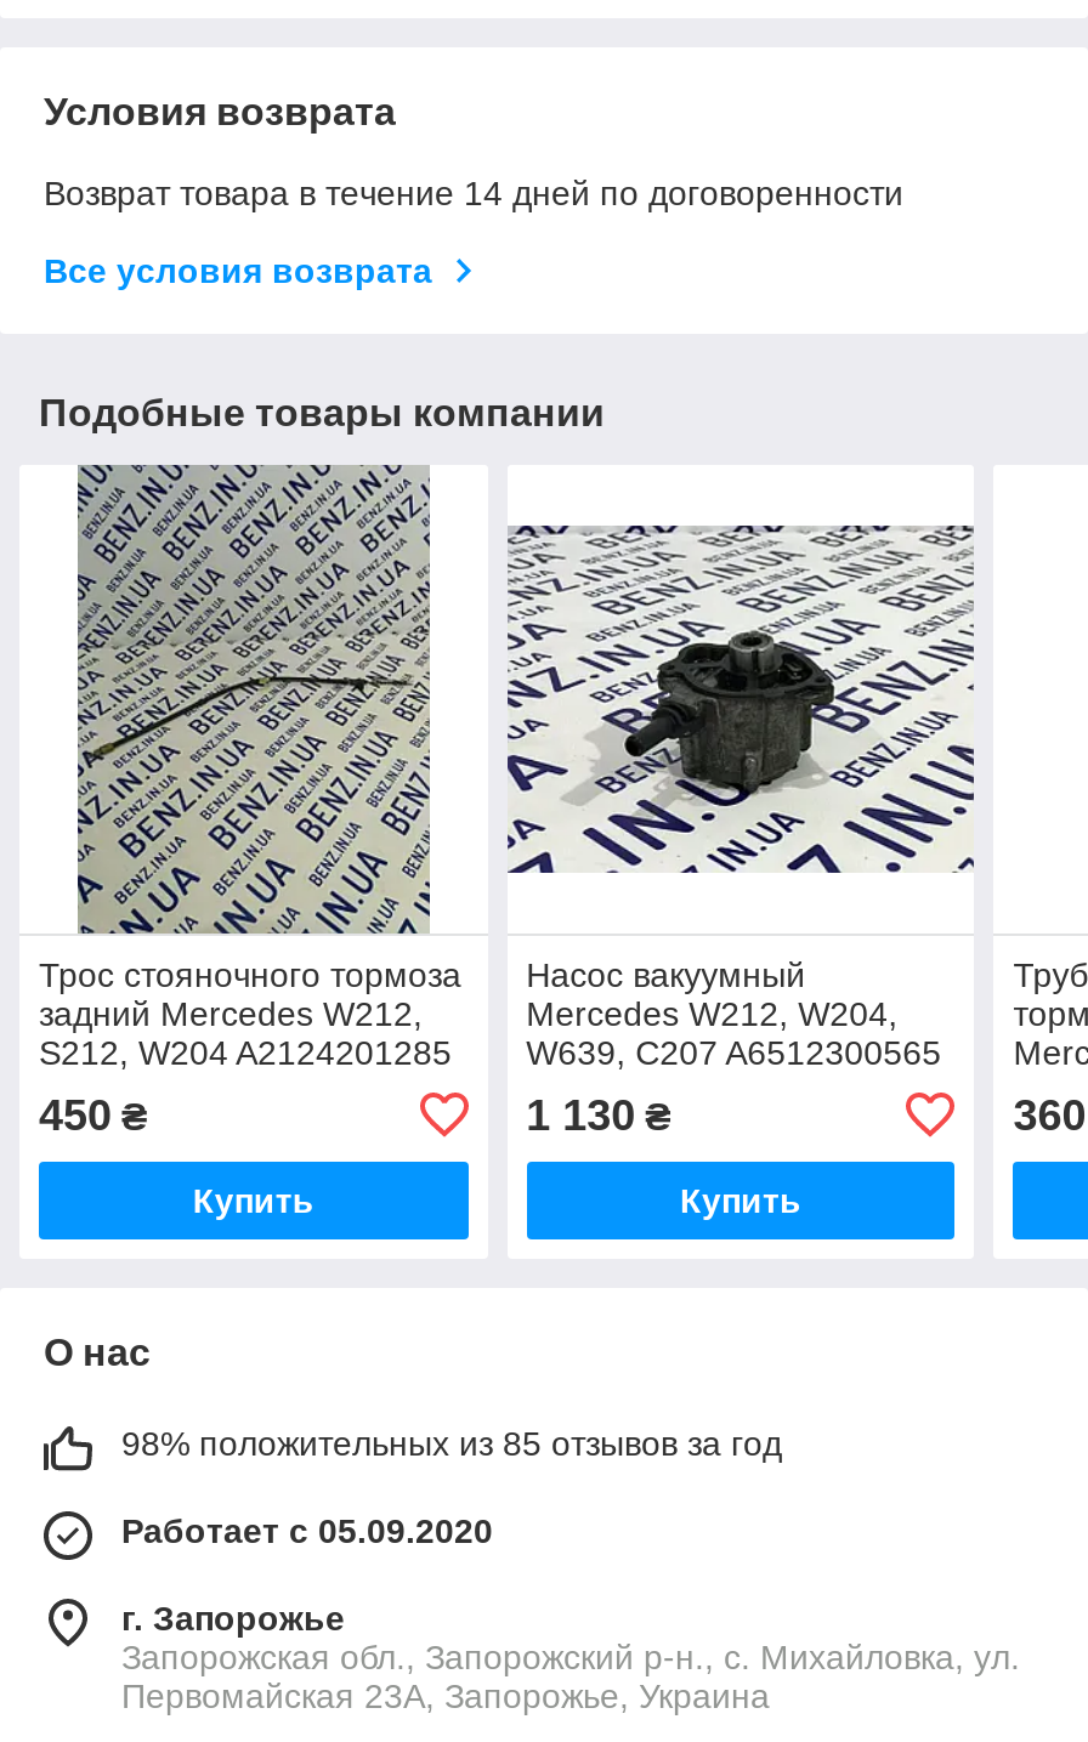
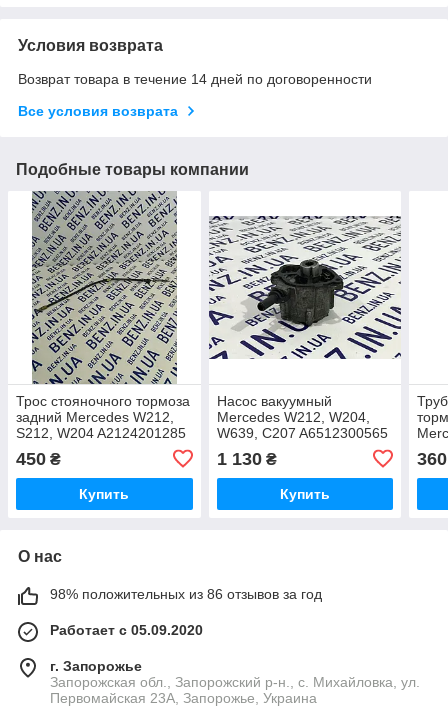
[121,1423,782,1462] 98% положительных из 85 отзывов за год -> [50,586,322,602] 98% положительных из 86 отзывов за год

